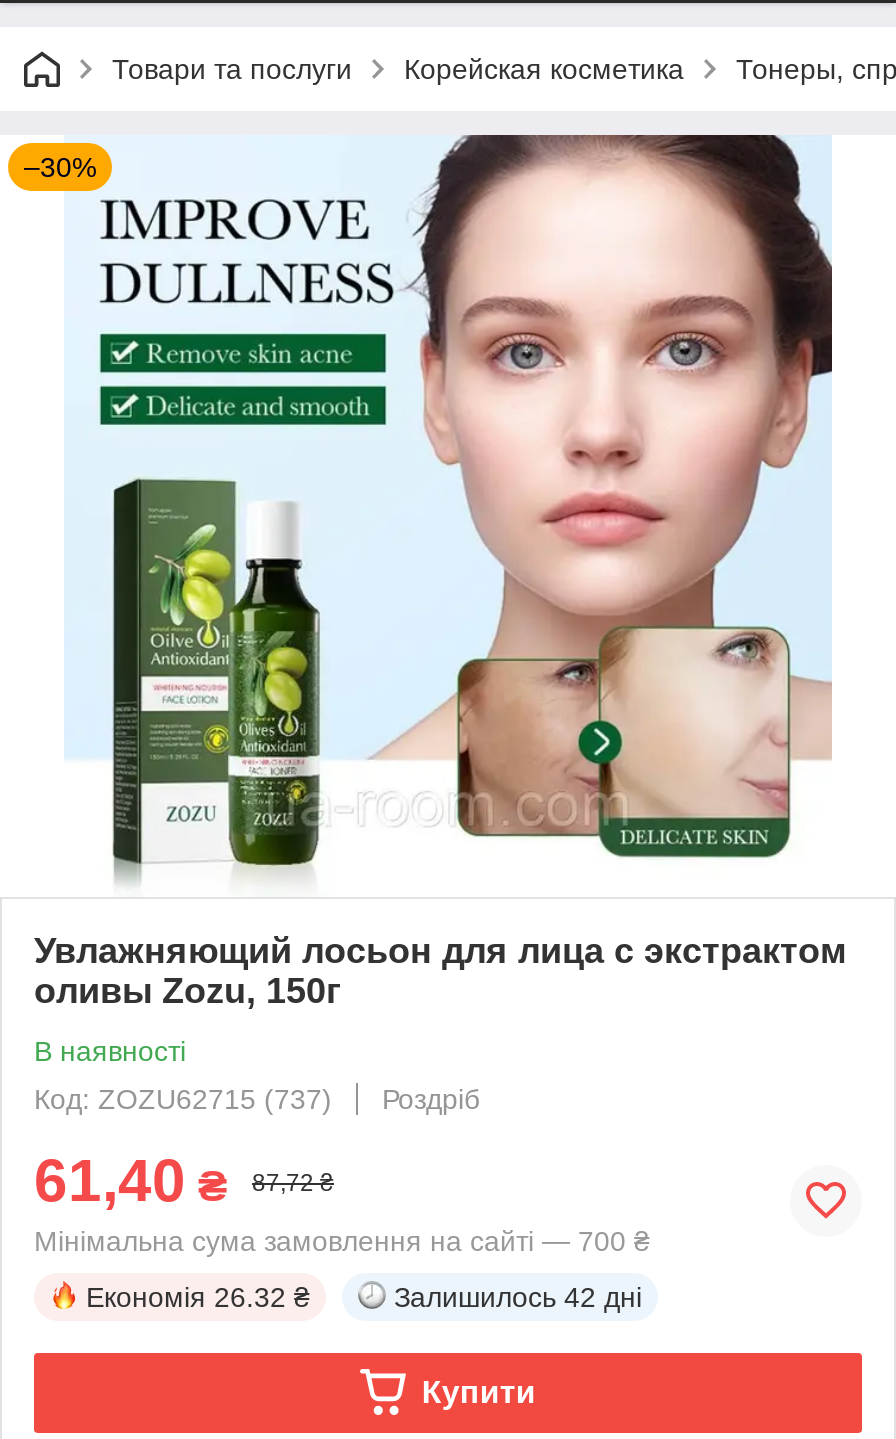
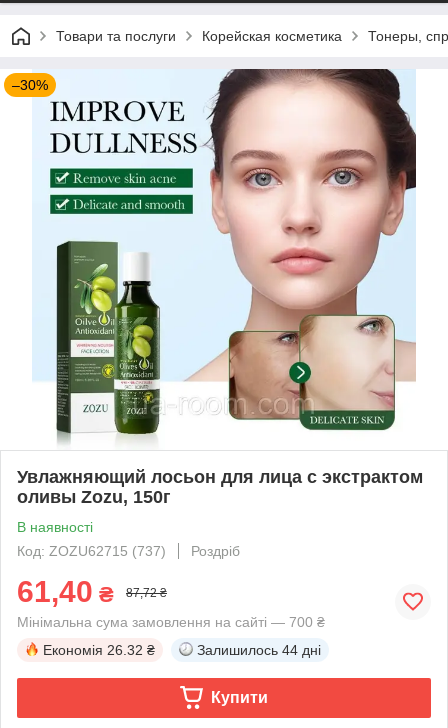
[394,1281,642,1313] Залишилось 42 дні -> [197,642,321,658] Залишилось 44 дні

